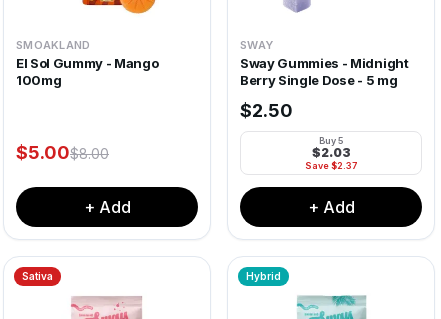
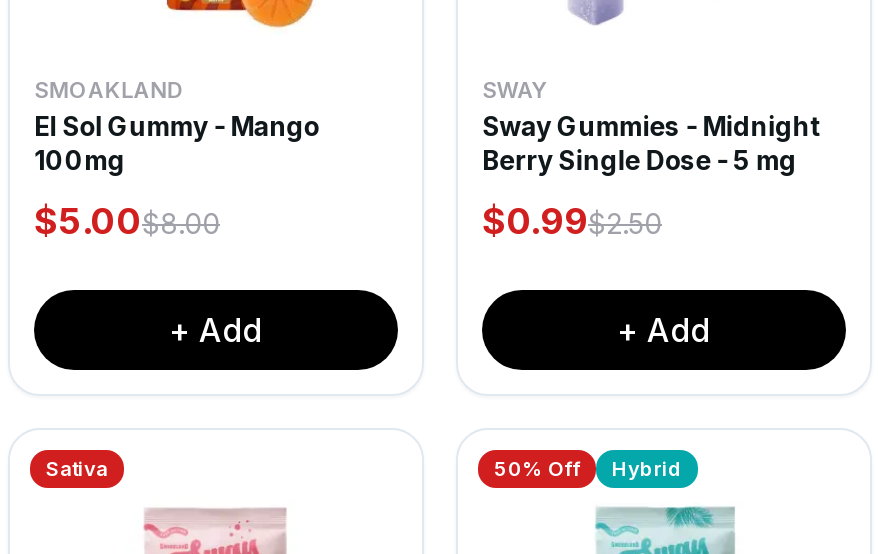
[240,100,357,171] $2.50 | Buy 5 | $2.03 | Save $2.37 -> [482,200,662,242] $0.99$2.50
none -> [494,456,580,480] 50% Off

